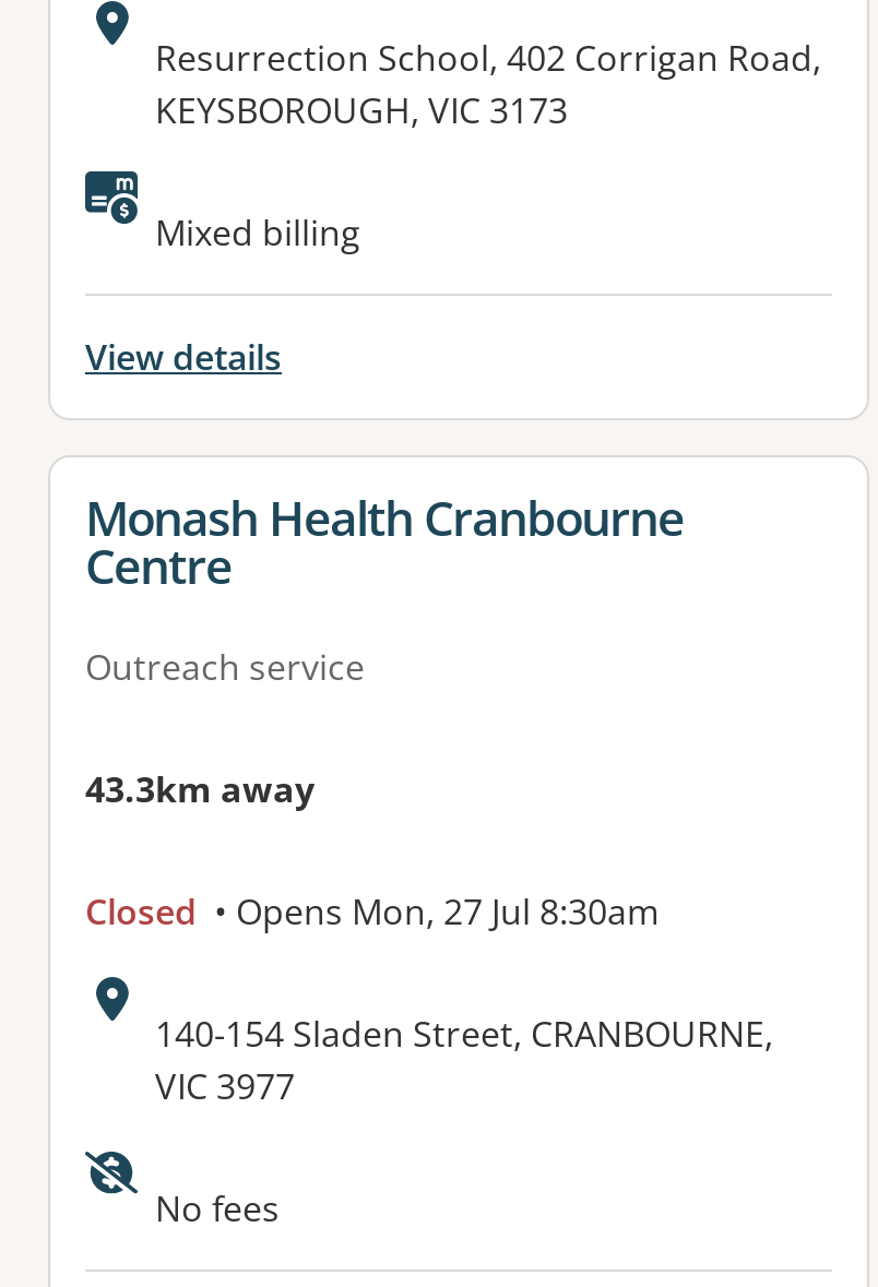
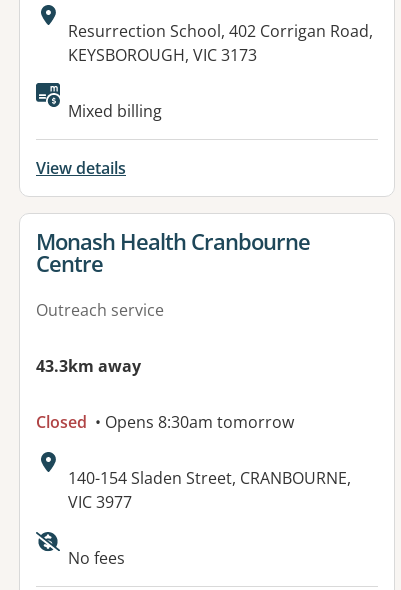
[85,888,660,936] Closed • Opens Mon, 27 Jul 8:30am -> [36,411,294,433] Closed • Opens 8:30am tomorrow

